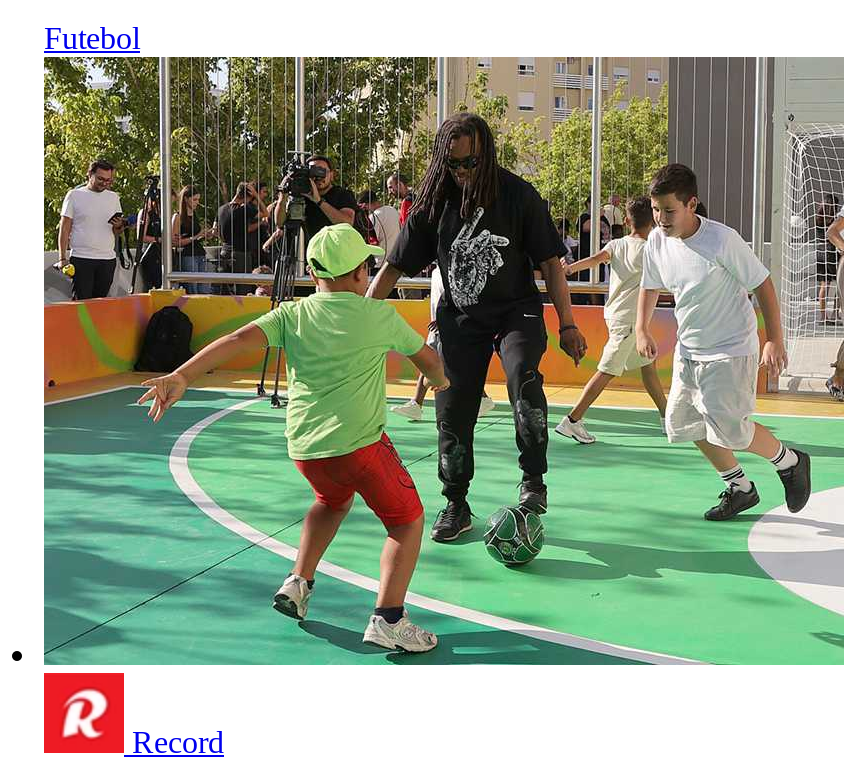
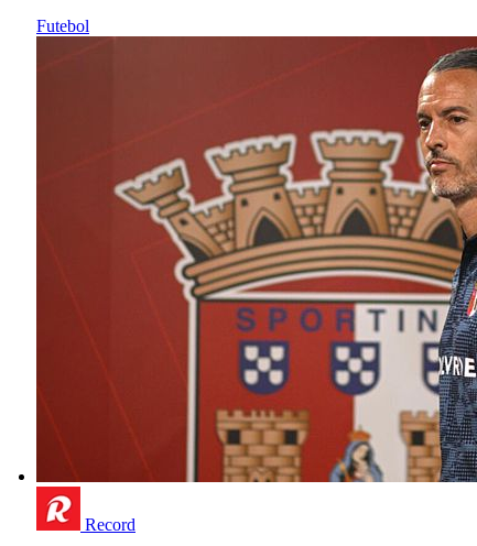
[42,57,838,667] [image] -> [35,36,474,483] [image]

